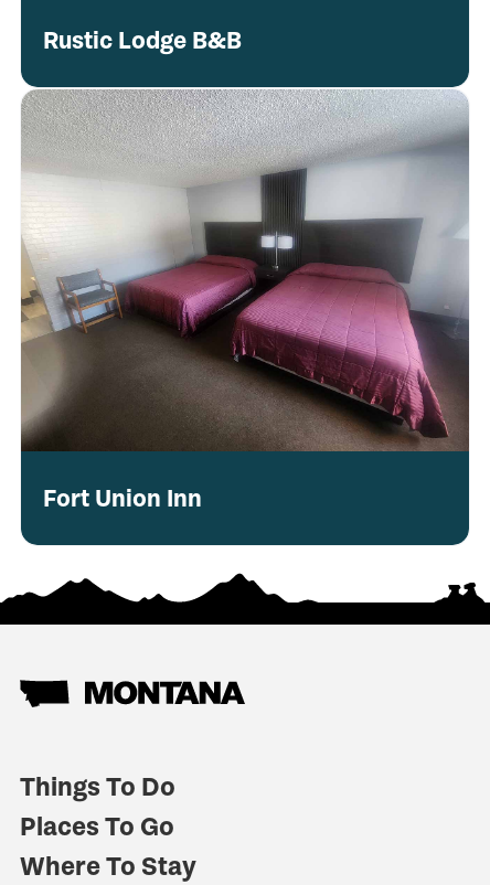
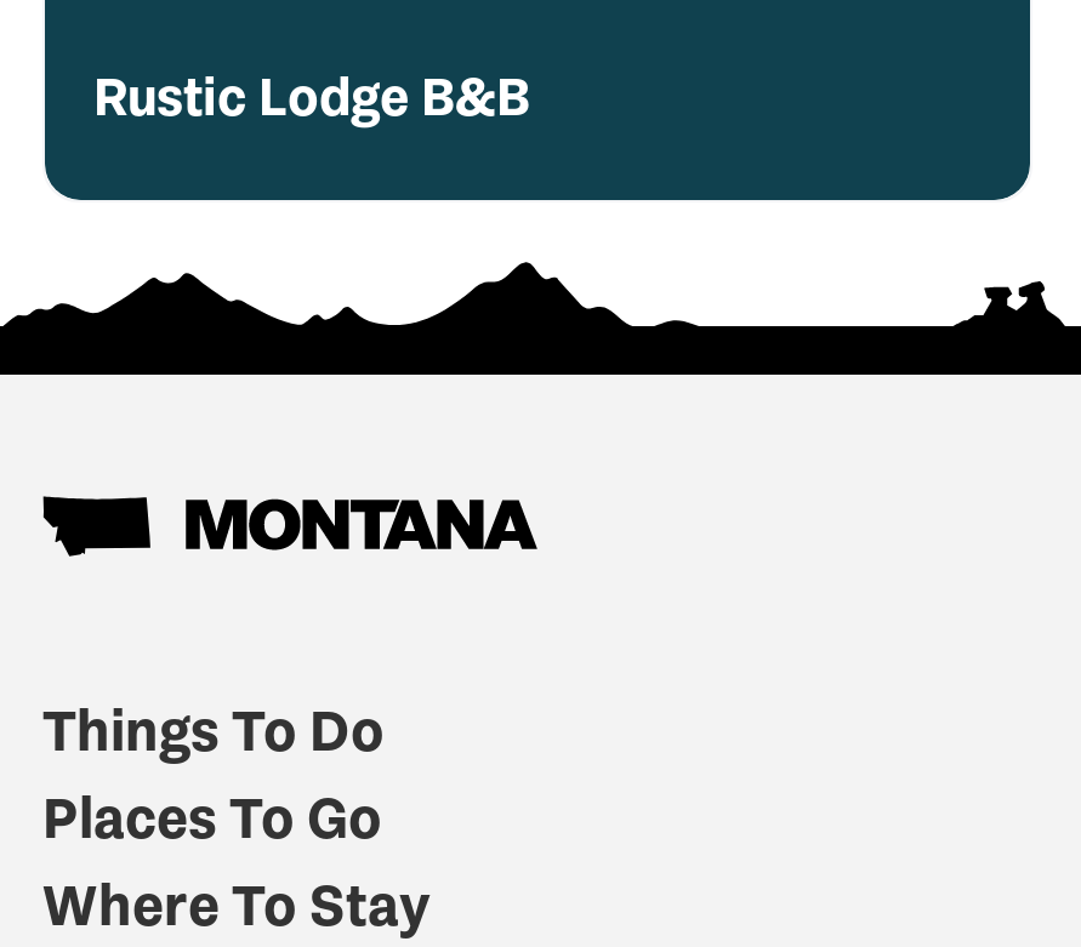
[20,89,470,513] [image] | Fort Union Inn -> none

